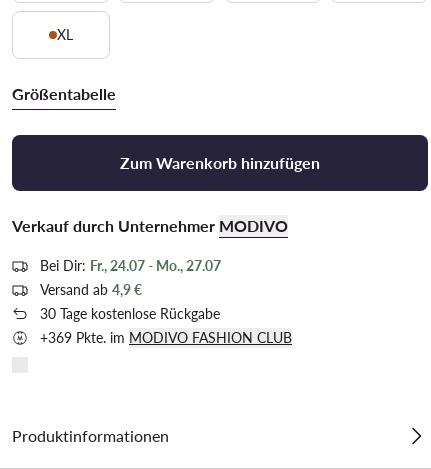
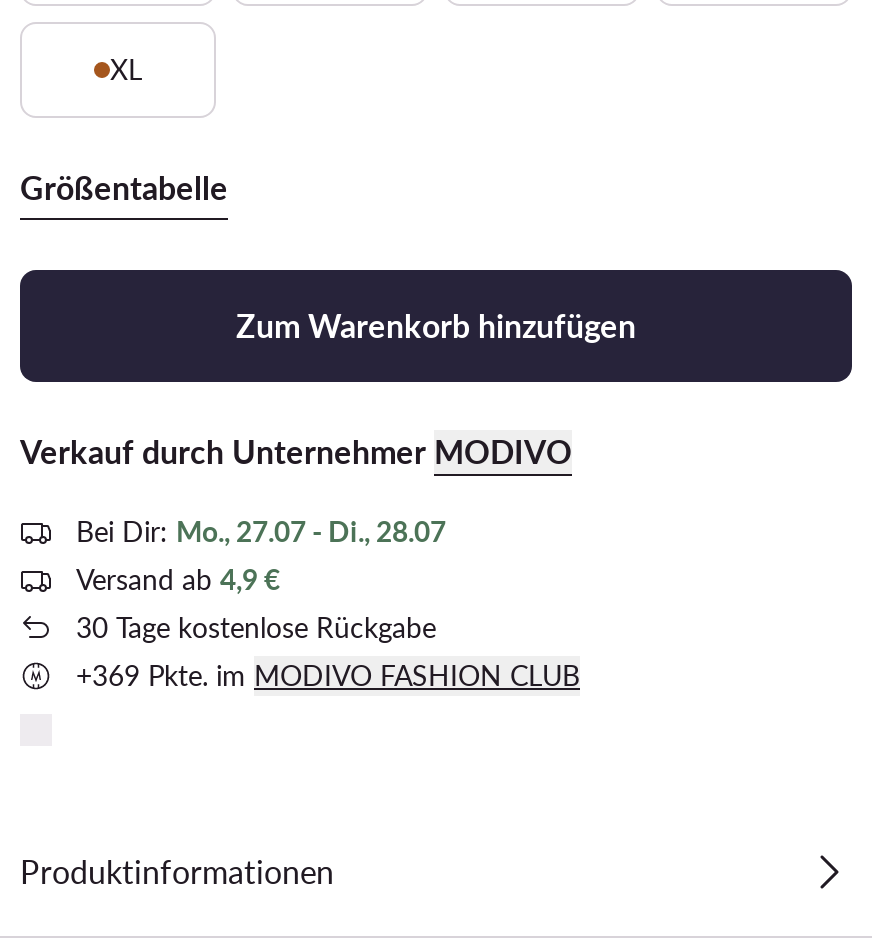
[40,257,221,274] Bei Dir: Fr., 24.07 - Mo., 27.07 -> [76,514,446,548] Bei Dir: Mo., 27.07 - Di., 28.07

